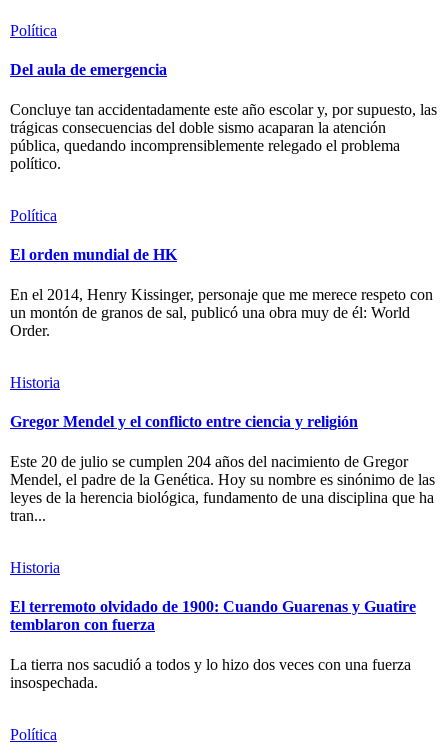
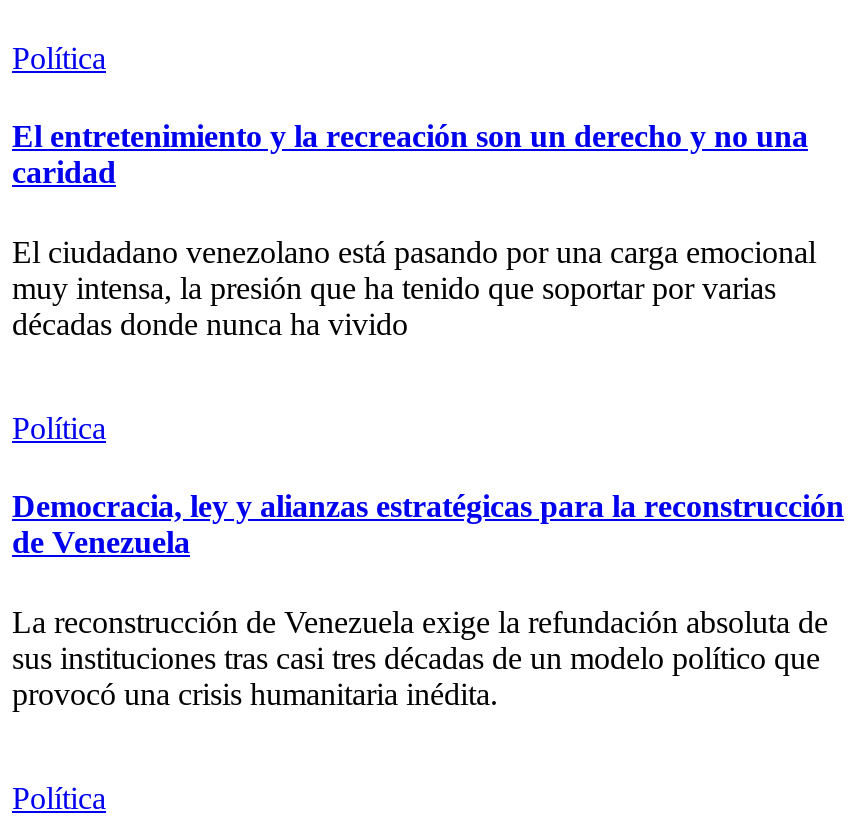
[10,61,167,78] Del aula de emergencia -> [12,120,808,190] El entretenimiento y la recreación son un derecho y no una | caridad
[10,101,437,172] Concluye tan accidentadamente este año escolar y, por supuesto, las | trágicas consecuencias del doble sismo acaparan la atención | pública, quedando incomprensiblemente relegado el problema | político. -> [12,234,816,340] El ciudadano venezolano está pasando por una carga emocional | muy intensa, la presión que ha tenido que soportar por varias | décadas donde nunca ha vivido
[10,246,435,691] El orden mundial de HK | En el 2014, Henry Kissinger, personaje que me merece respeto con | un montón de granos de sal, publicó una obra muy de él: World | Order. | Historia | Gregor Mendel y el conflicto entre ciencia y religión | Este 20 de julio se cumplen 204 años del nacimiento de Gregor | Mendel, el padre de la Genética. Hoy su nombre es sinónimo de las | leyes de la herencia biológica, fundamento de una disciplina que ha | tran... | Historia | El terremoto olvidado de 1900: Cuando Guarenas y Guatire | temblaron con fuerza | La tierra nos sacudió a todos y lo hizo dos veces con una fuerza | insospechada. -> [12,490,844,710] Democracia, ley y alianzas estratégicas para la reconstrucción | de Venezuela | La reconstrucción de Venezuela exige la refundación absoluta de | sus instituciones tras casi tres décadas de un modelo político que | provocó una crisis humanitaria inédita.

